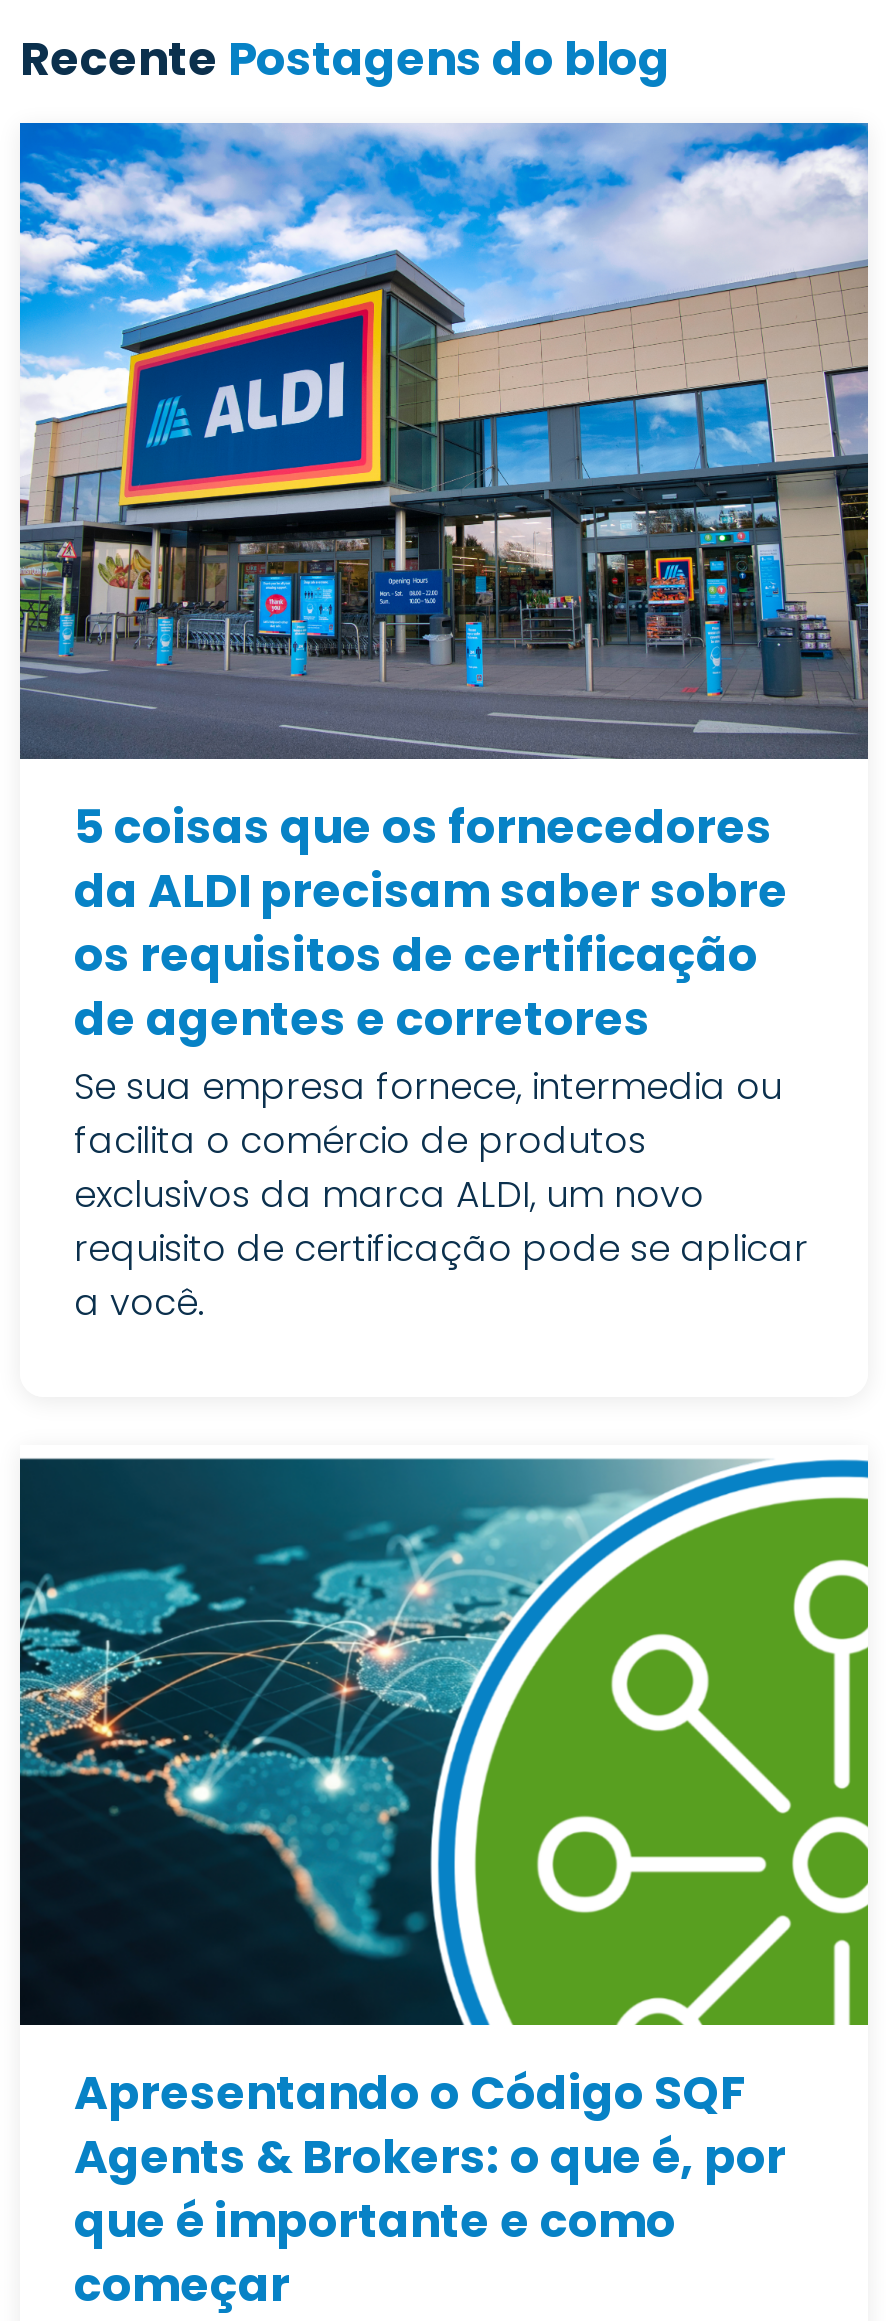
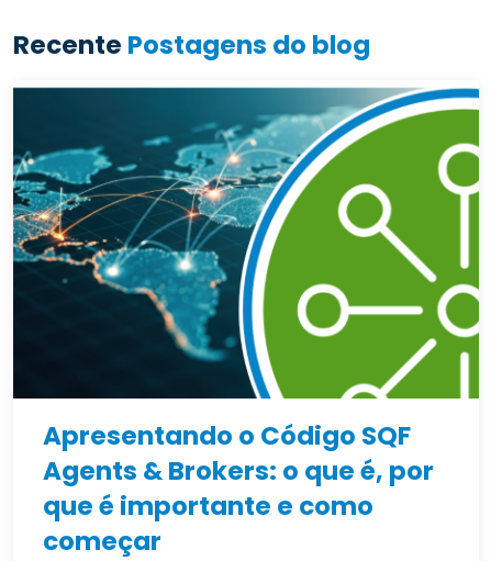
[18,121,870,1326] [image] | 5 coisas que os fornecedores | da ALDI precisam saber sobre | os requisitos de certificação | de agentes e corretores | Se sua empresa fornece, intermedia ou | facilita o comércio de produtos | exclusivos da marca ALDI, um novo | requisito de certificação pode se aplicar | a você. -> none

